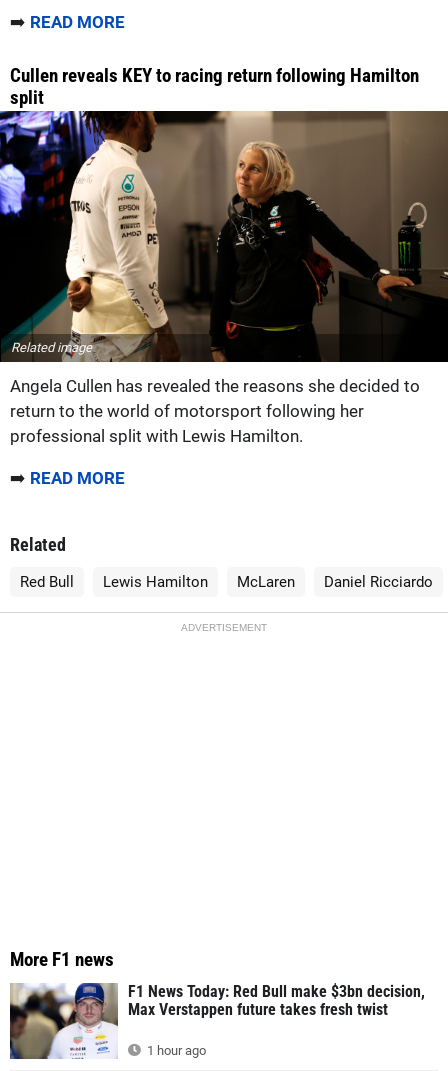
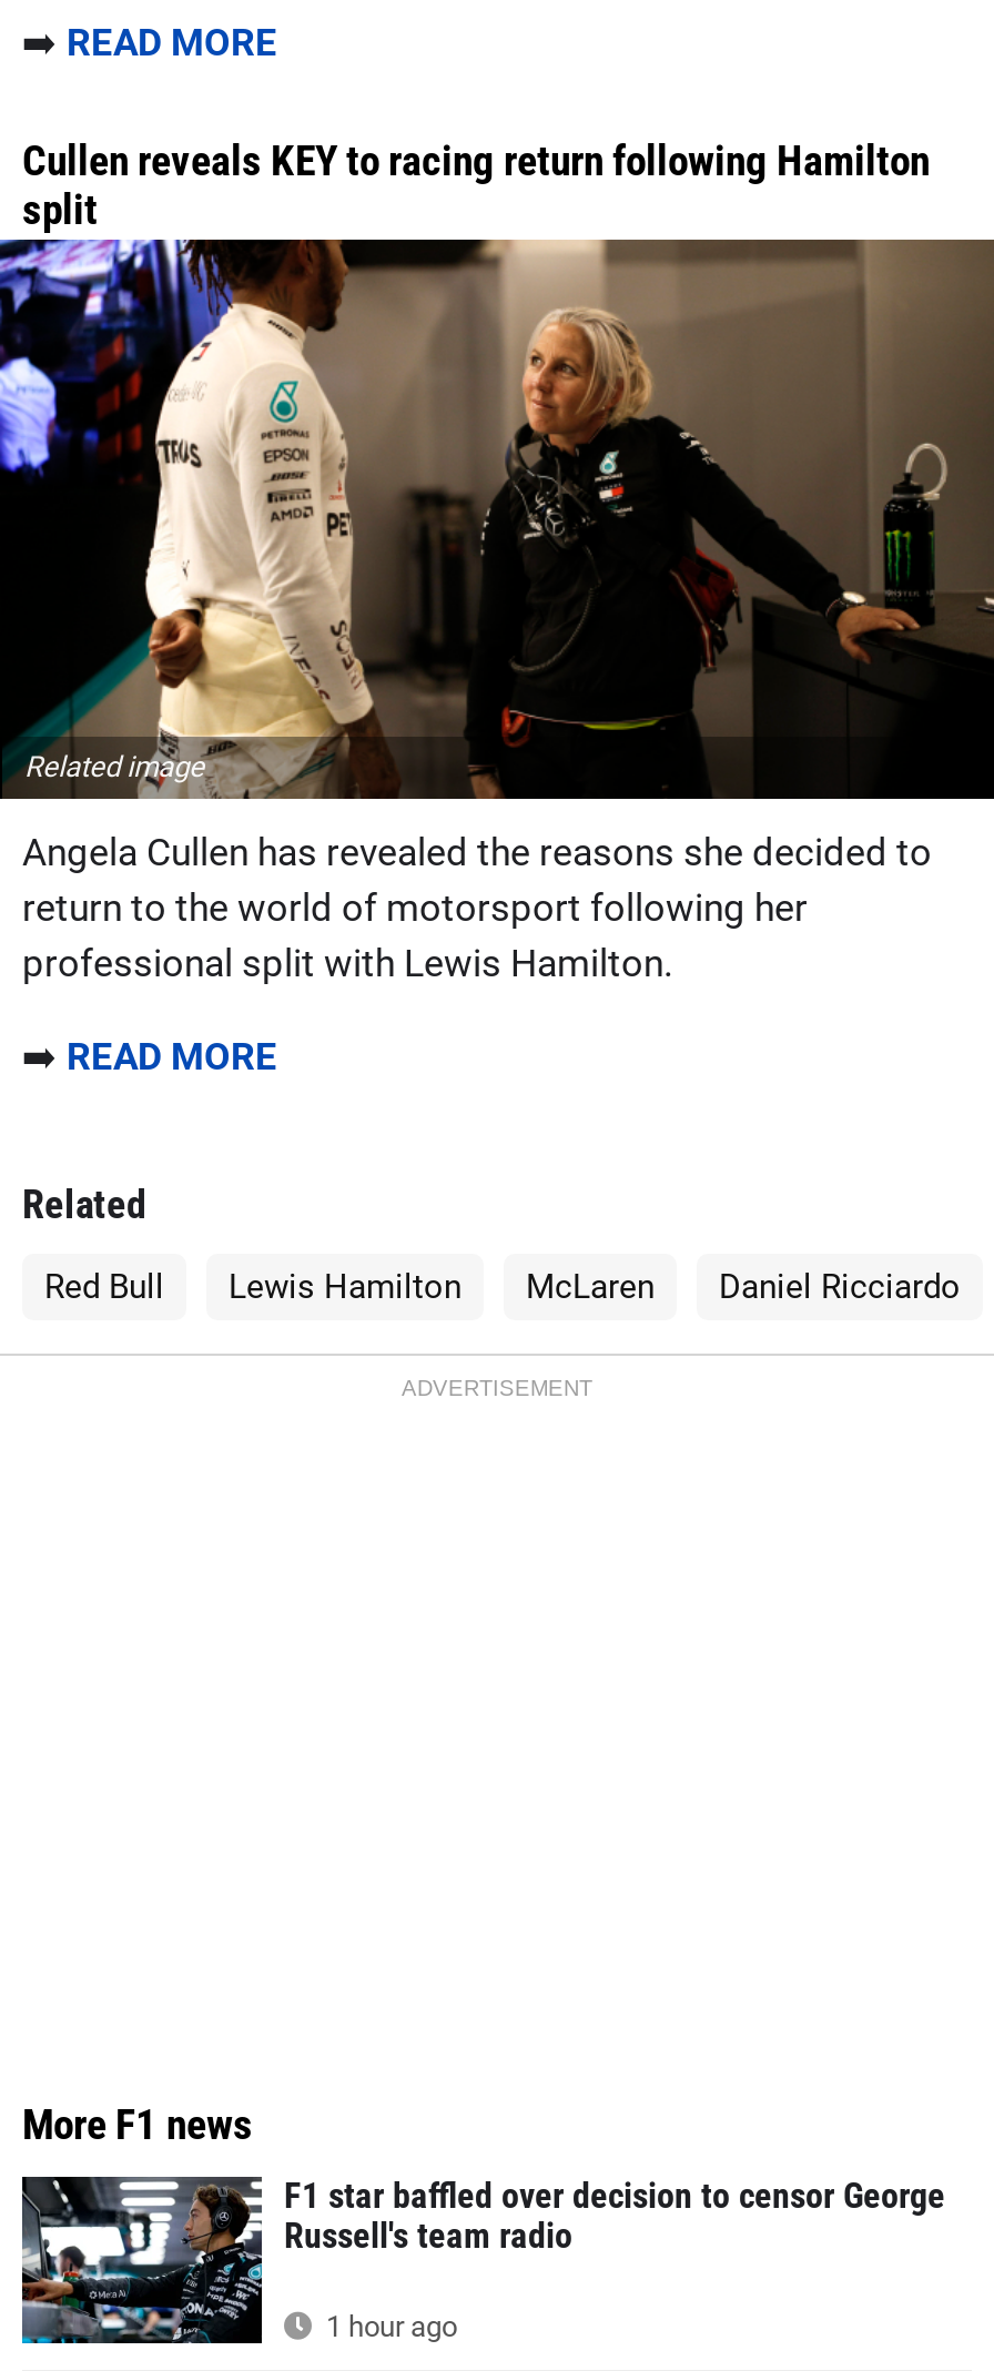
[10,982,425,1060] [image] | F1 News Today: Red Bull make $3bn decision, | Max Verstappen future takes fresh twist -> [20,2174,945,2347] [image] | F1 star baffled over decision to censor George | Russell's team radio

